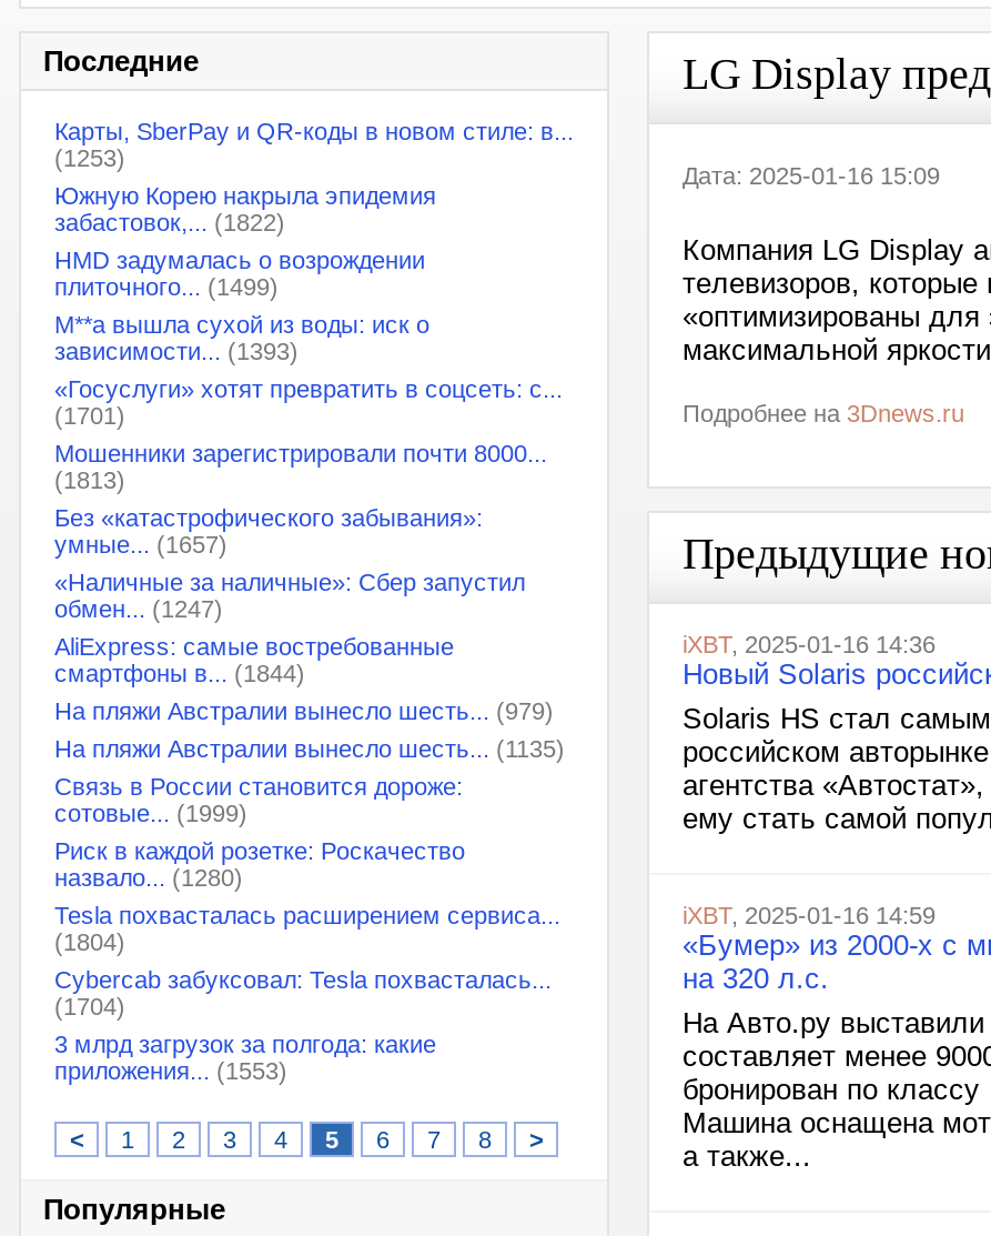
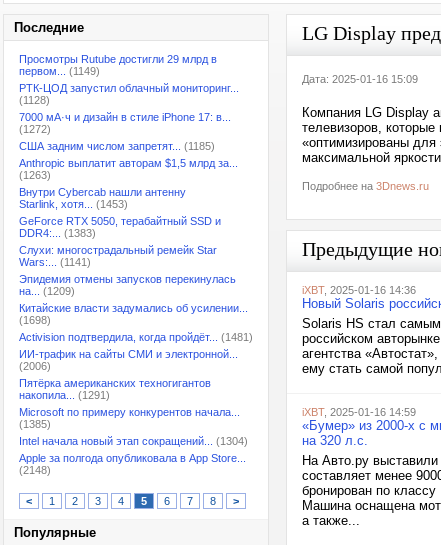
[54,118,574,1084] Карты, SberPay и QR-коды в новом стиле: в... | (1253) | Южную Корею накрыла эпидемия | забастовок,... (1822) | HMD задумалась о возрождении | плиточного... (1499) | M**a вышла сухой из воды: иск о | зависимости... (1393) | «Госуслуги» хотят превратить в соцсеть: с... | (1701) | Мошенники зарегистрировали почти 8000... | (1813) | Без «катастрофического забывания»: | умные... (1657) | «Наличные за наличные»: Сбер запустил | обмен... (1247) | AliExpress: самые востребованные | смартфоны в... (1844) | На пляжи Австралии вынесло шесть... (979) | На пляжи Австралии вынесло шесть... (1135) | Связь в России становится дороже: | сотовые... (1999) | Риск в каждой розетке: Роскачество | назвало... (1280) | Tesla похвасталась расширением сервиса... | (1804) | Cybercab забуксовал: Tesla похвасталась... | (1704) | 3 млрд загрузок за полгода: какие | приложения... (1553) -> [19,53,253,476] Просмотры Rutube достигли 29 млрд в | первом... (1149) | РТК-ЦОД запустил облачный мониторинг... | (1128) | 7000 мА·ч и дизайн в стиле iPhone 17: в... | (1272) | США задним числом запретят... (1185) | Anthropic выплатит авторам $1,5 млрд за... | (1263) | Внутри Cybercab нашли антенну | Starlink, хотя... (1453) | GeForce RTX 5050, терабайтный SSD и | DDR4:... (1383) | Слухи: многострадальный ремейк Star | Wars:... (1141) | Эпидемия отмены запусков перекинулась | на... (1209) | Китайские власти задумались об усилении... | (1698) | Activision подтвердила, когда пройдёт... (1481) | ИИ-трафик на сайты СМИ и электронной... | (2006) | Пятёрка американских техногигантов | накопила... (1291) | Microsoft по примеру конкурентов начала... | (1385) | Intel начала новый этап сокращений... (1304) | Apple за полгода опубликовала в App Store... | (2148)

